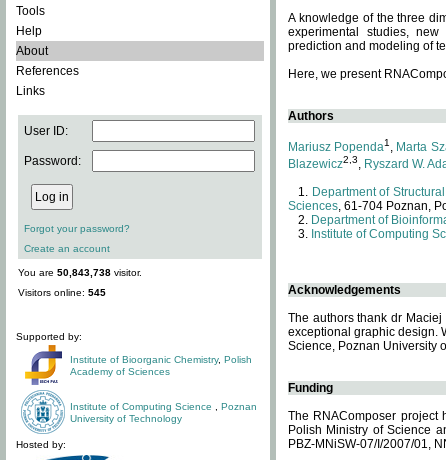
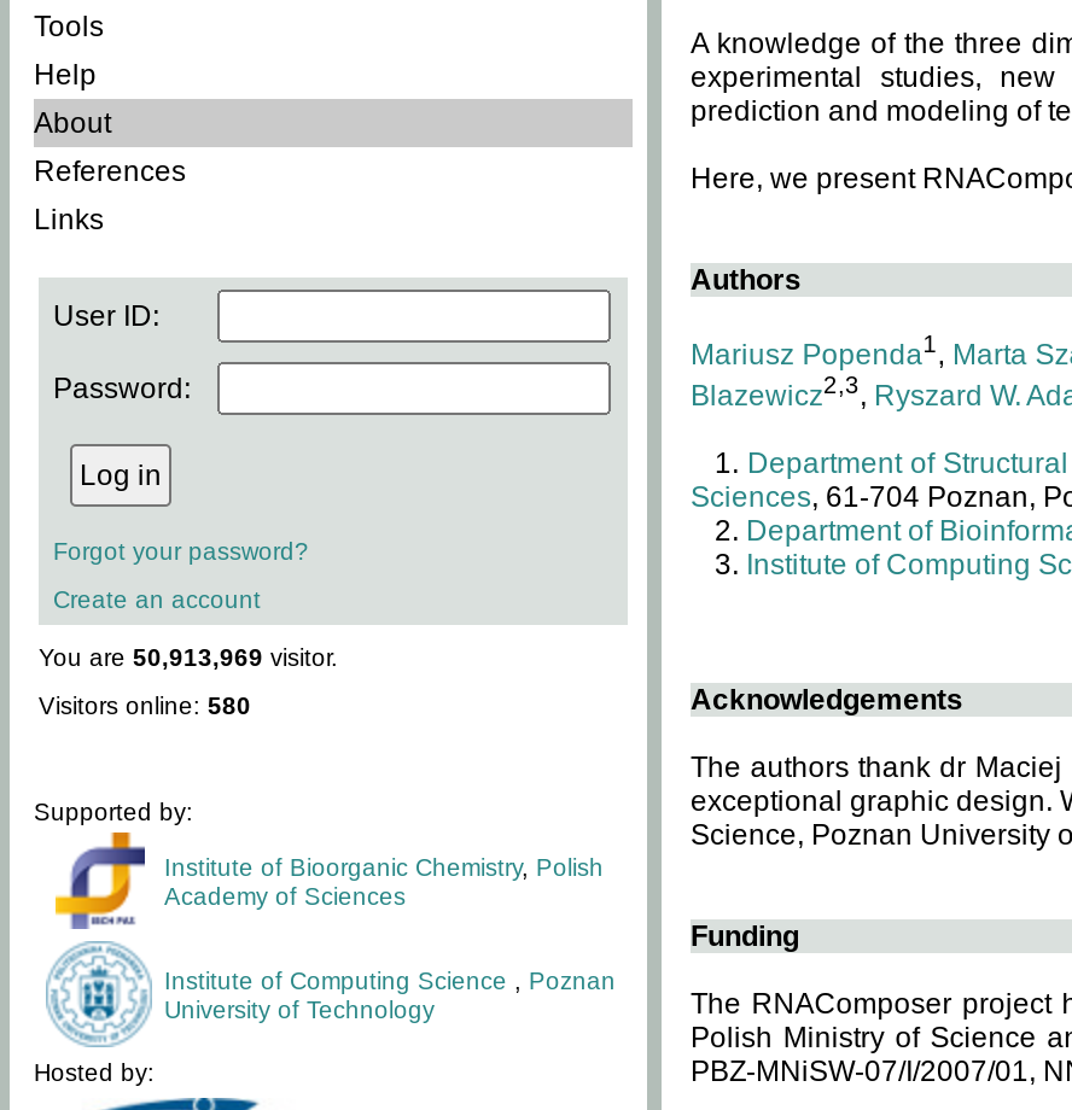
[18,267,142,278] You are 50,843,738 visitor. -> [39,644,338,671] You are 50,913,969 visitor.
[18,287,106,298] Visitors online: 545 -> [39,693,251,719] Visitors online: 580

